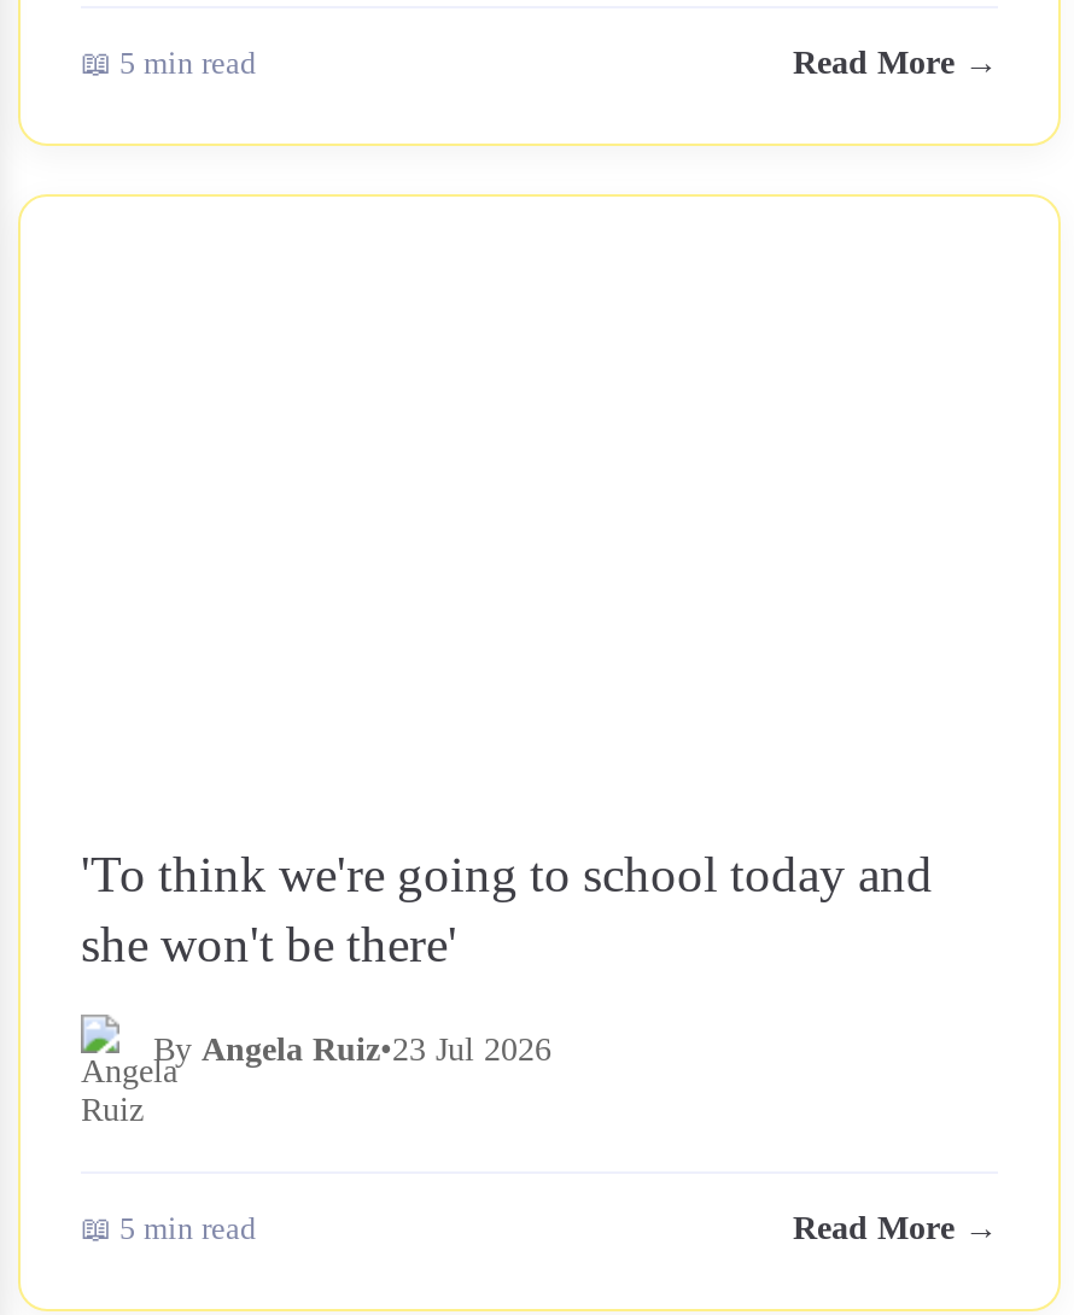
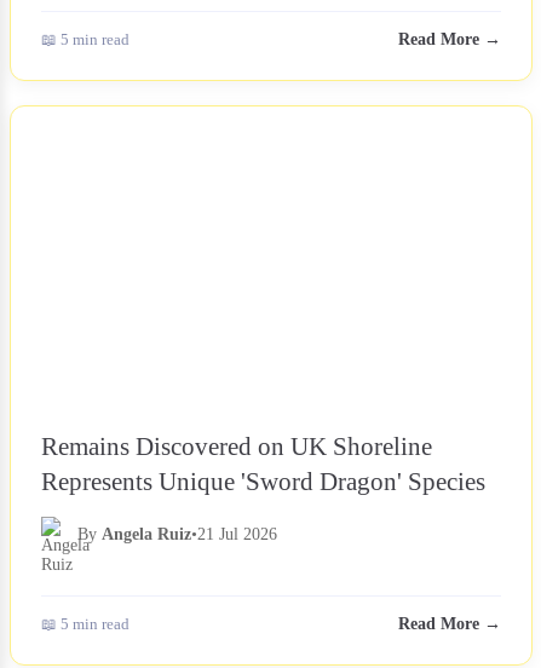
[81,846,933,971] 'To think we're going to school today and | she won't be there' -> [41,432,485,495] Remains Discovered on UK Shoreline | Represents Unique 'Sword Dragon' Species
[153,1031,551,1068] By Angela Ruiz•23 Jul 2026 -> [77,525,277,543] By Angela Ruiz•21 Jul 2026

